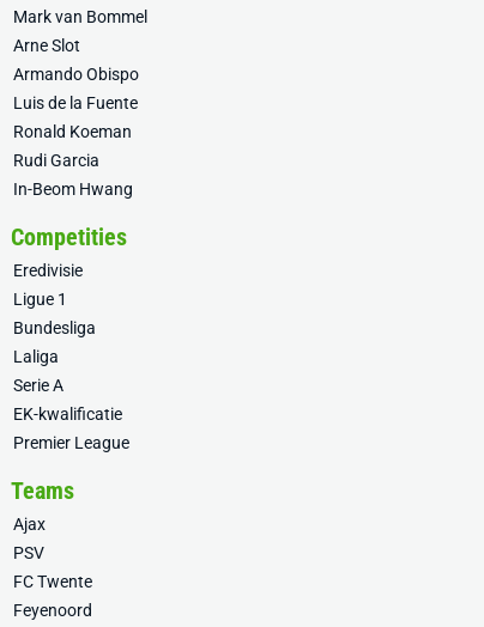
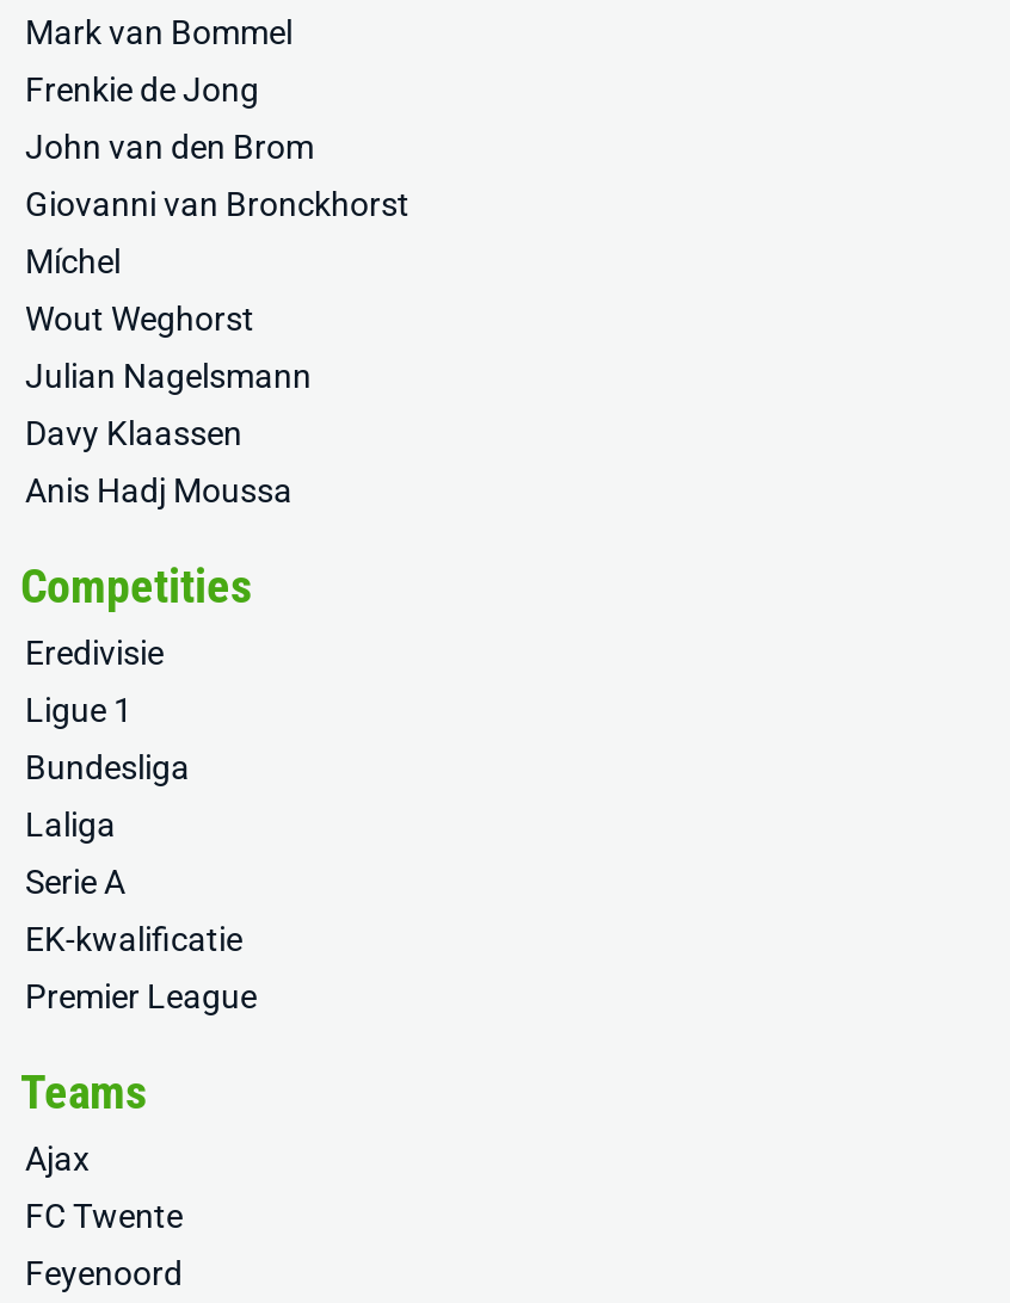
[13,36,139,199] Arne Slot | Armando Obispo | Luis de la Fuente | Ronald Koeman | Rudi Garcia | In-Beom Hwang -> [25,70,409,510] Frenkie de Jong | John van den Brom | Giovanni van Bronckhorst | Míchel | Wout Weghorst | Julian Nagelsmann | Davy Klaassen | Anis Hadj Moussa
moved [11,223,129,534] -> [20,557,257,1178]: Competities | Eredivisie | Ligue 1 | ... | Teams | Ajax
[13,543,44,562] PSV -> none

